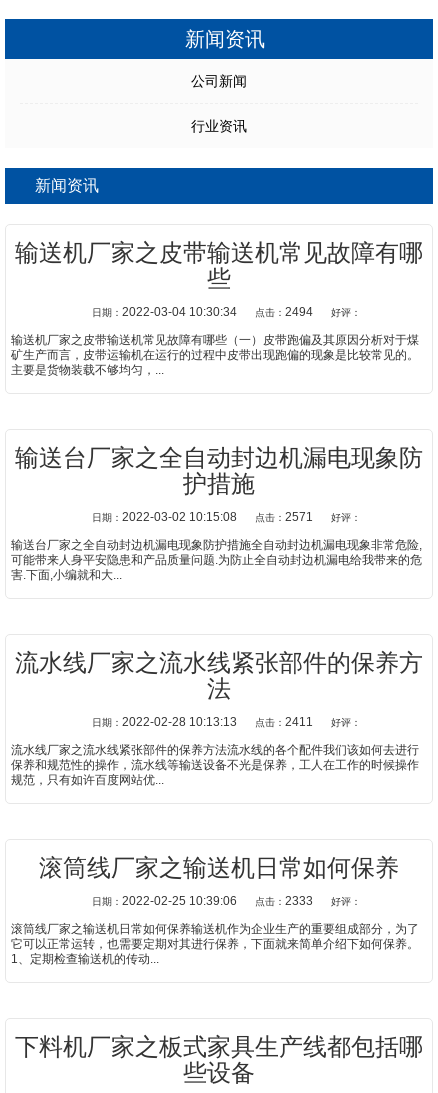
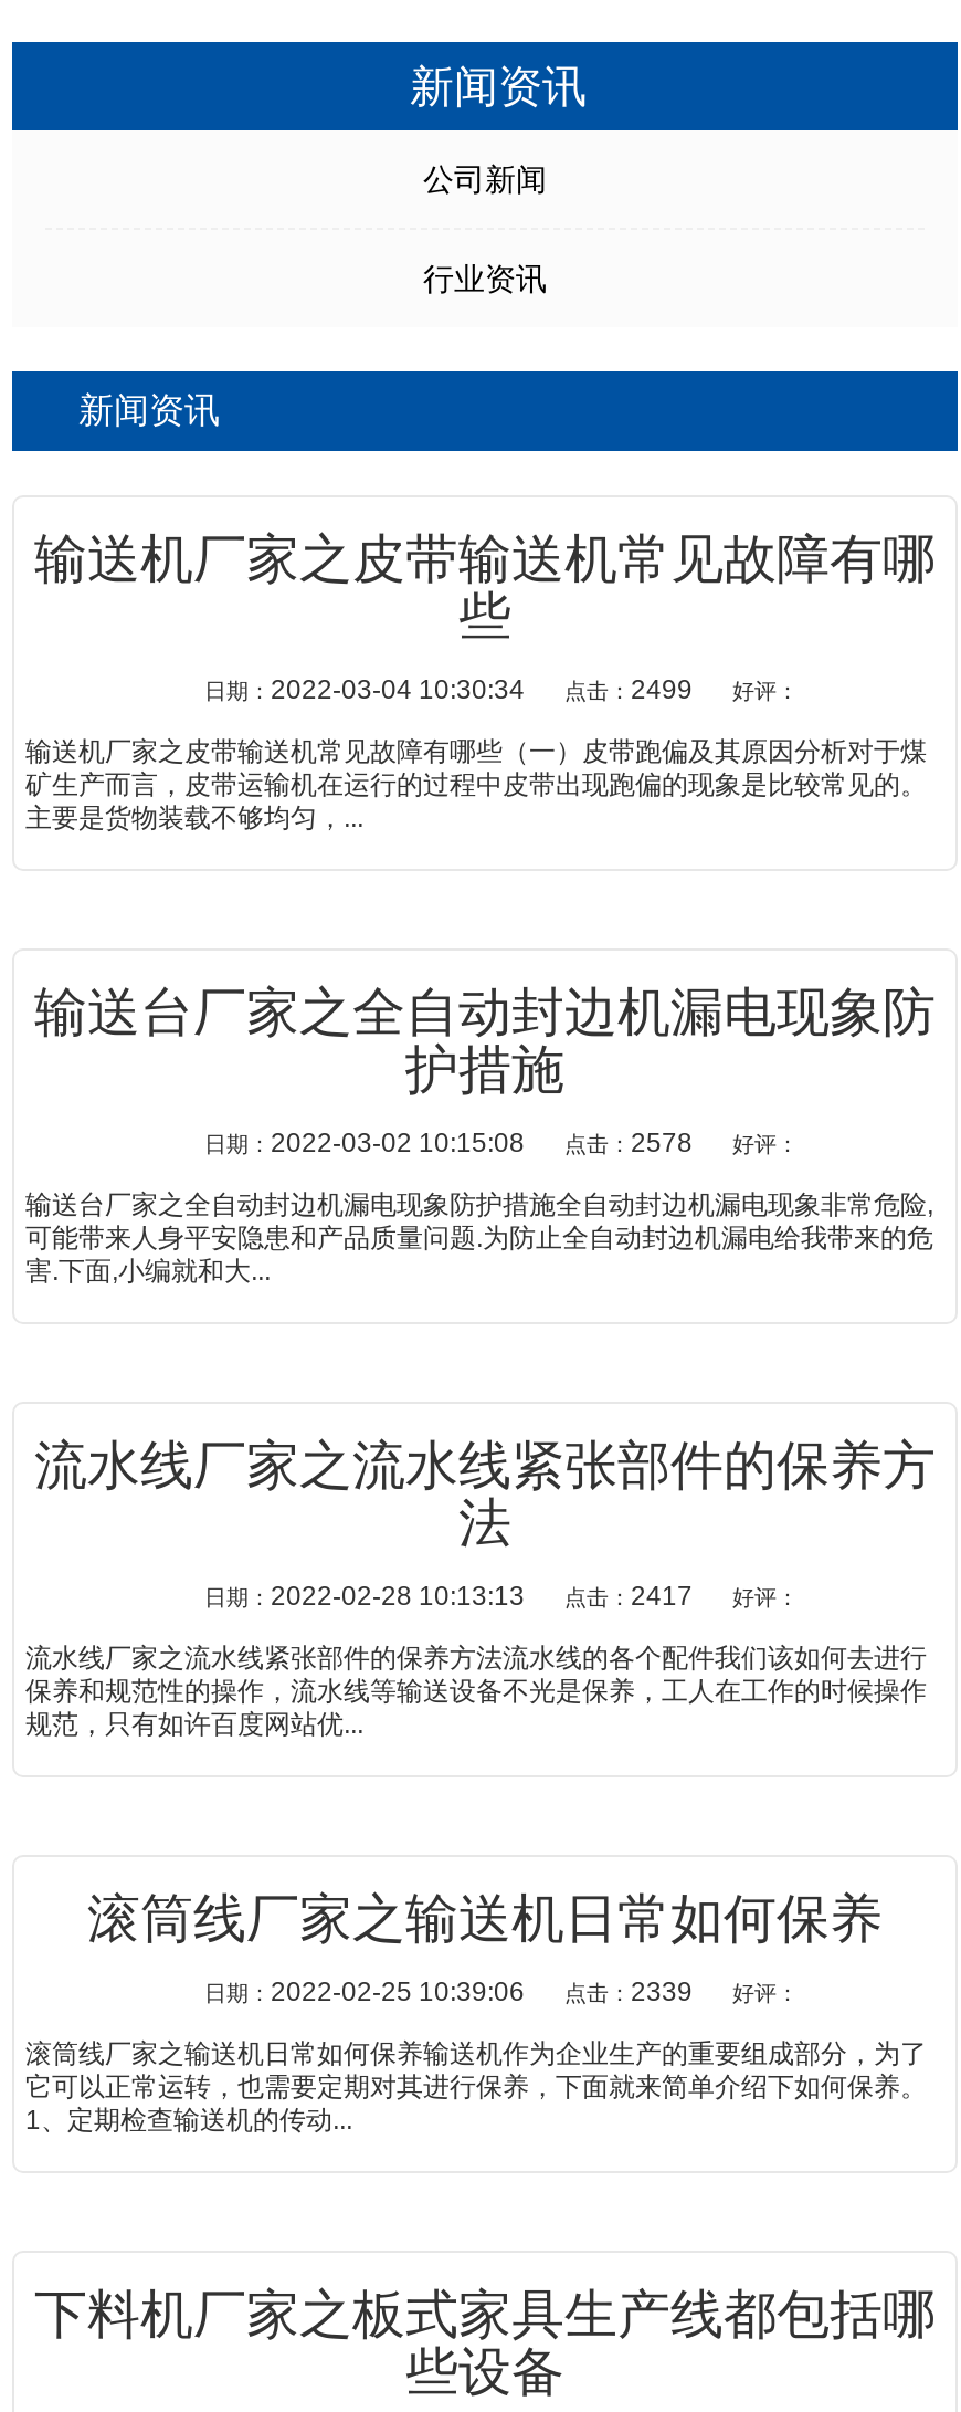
[92,305,361,319] 日期：2022-03-04 10:30:34 点击：2494 好评： -> [204,675,799,706] 日期：2022-03-04 10:30:34 点击：2499 好评：
[92,510,361,524] 日期：2022-03-02 10:15:08 点击：2571 好评： -> [204,1128,799,1159] 日期：2022-03-02 10:15:08 点击：2578 好评：
[92,715,361,729] 日期：2022-02-28 10:13:13 点击：2411 好评： -> [204,1581,799,1612] 日期：2022-02-28 10:13:13 点击：2417 好评：
[92,894,361,908] 日期：2022-02-25 10:39:06 点击：2333 好评： -> [204,1977,799,2008] 日期：2022-02-25 10:39:06 点击：2339 好评：

